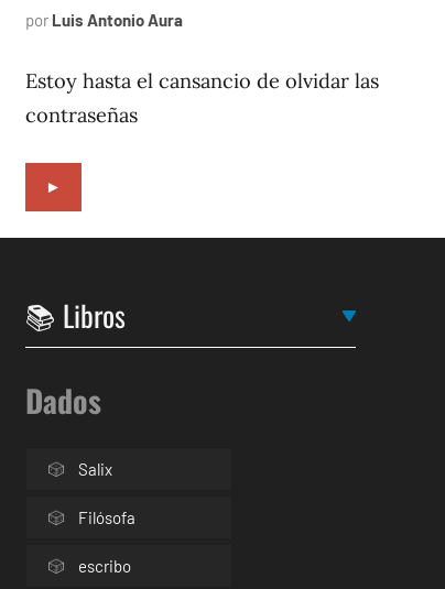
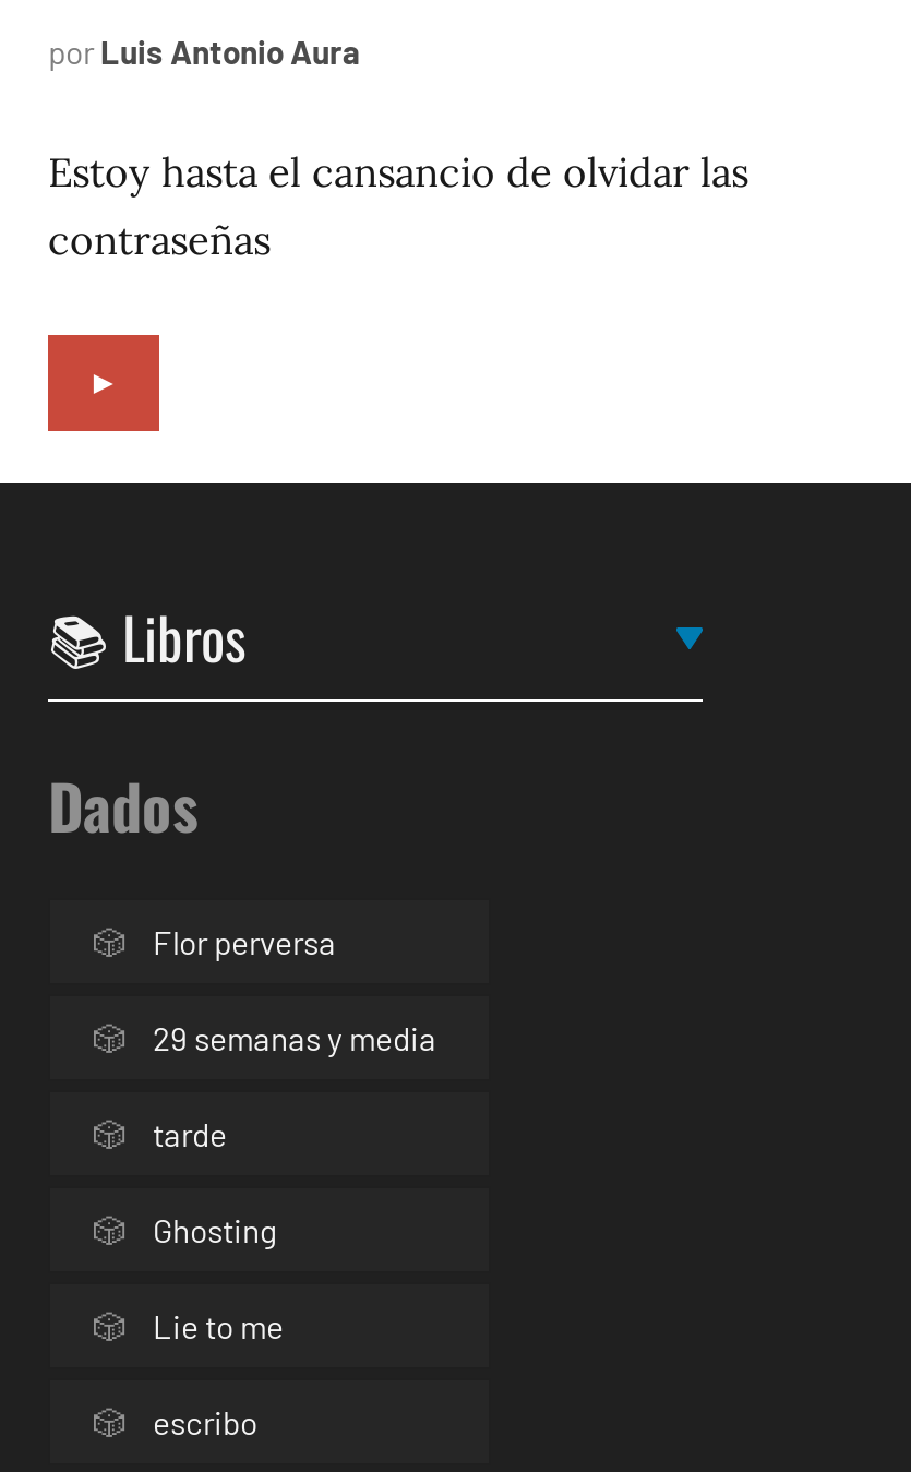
[78,459,135,527] Salix | Filósofa -> [153,921,436,1345] Flor perversa | 29 semanas y media | tarde | Ghosting | Lie to me

